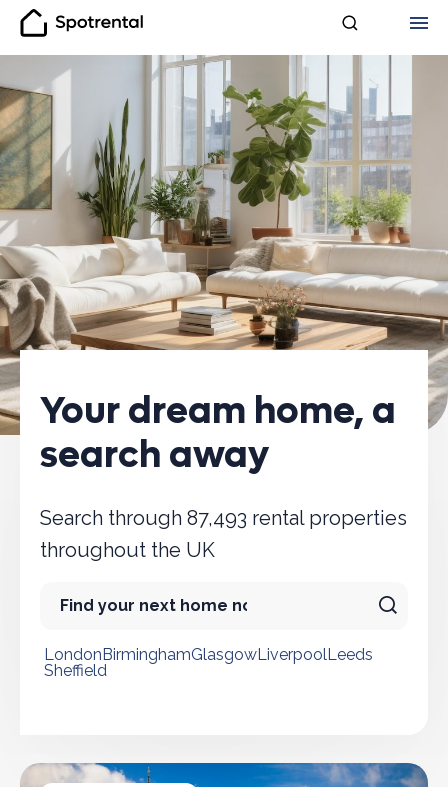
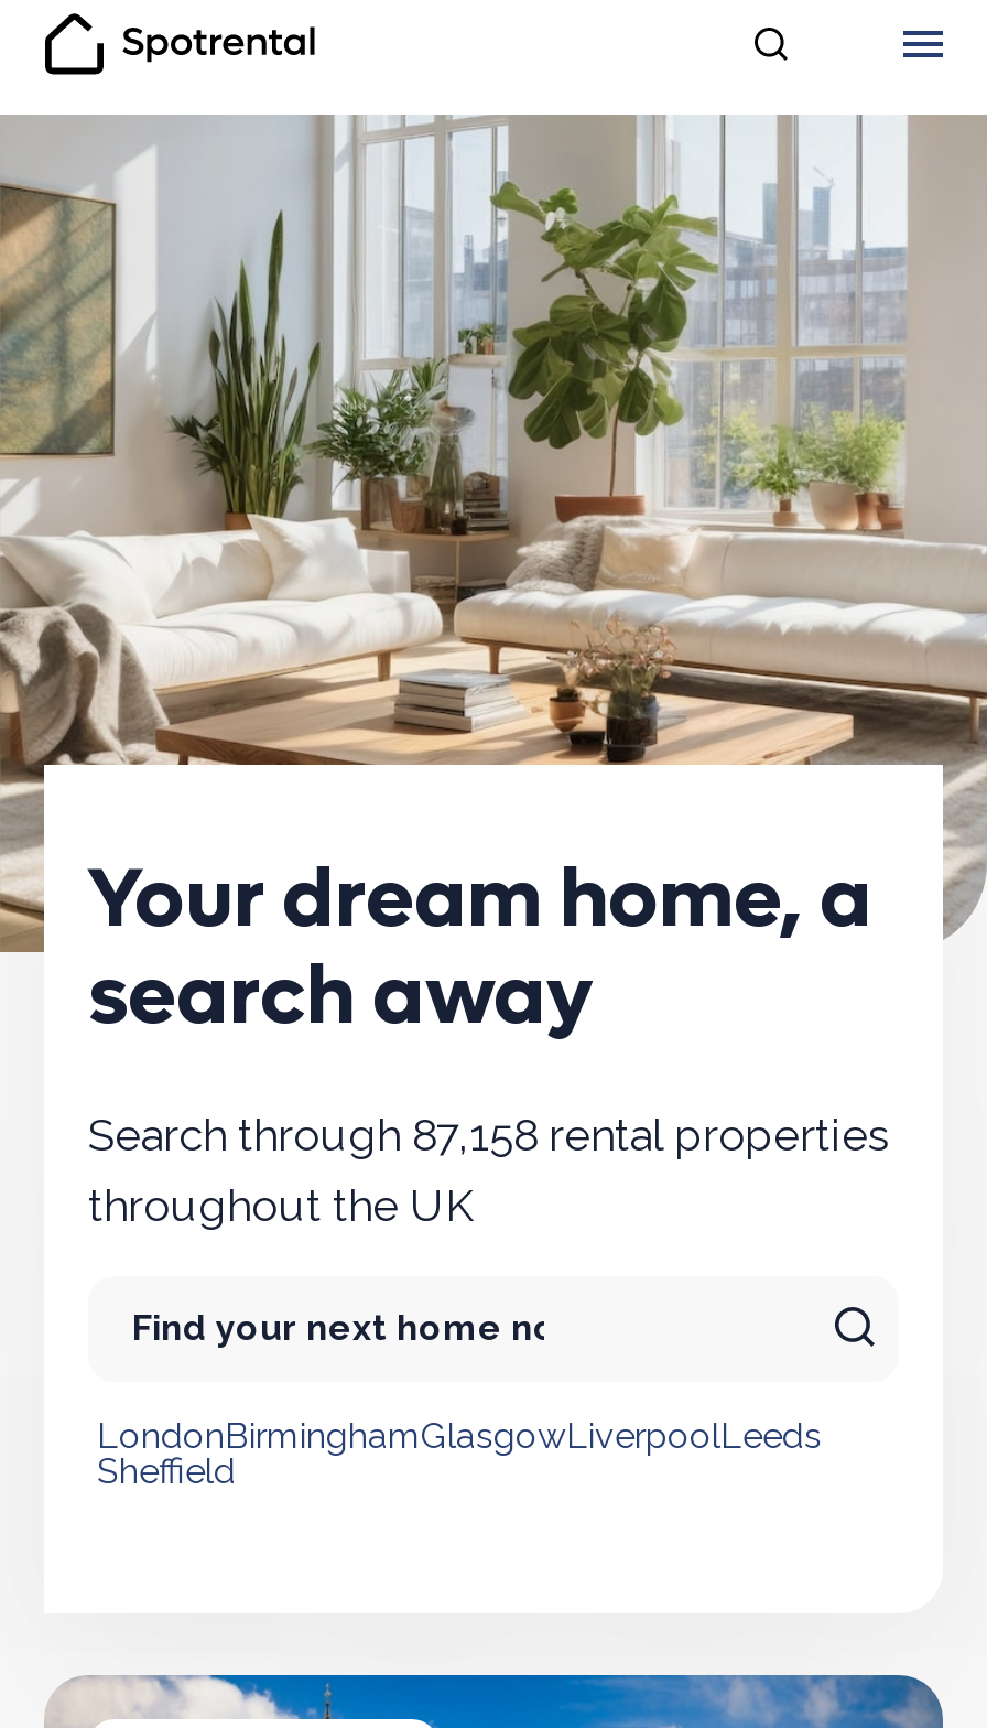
[40,506,407,530] Search through 87,493 rental properties -> [88,1109,890,1162] Search through 87,158 rental properties

